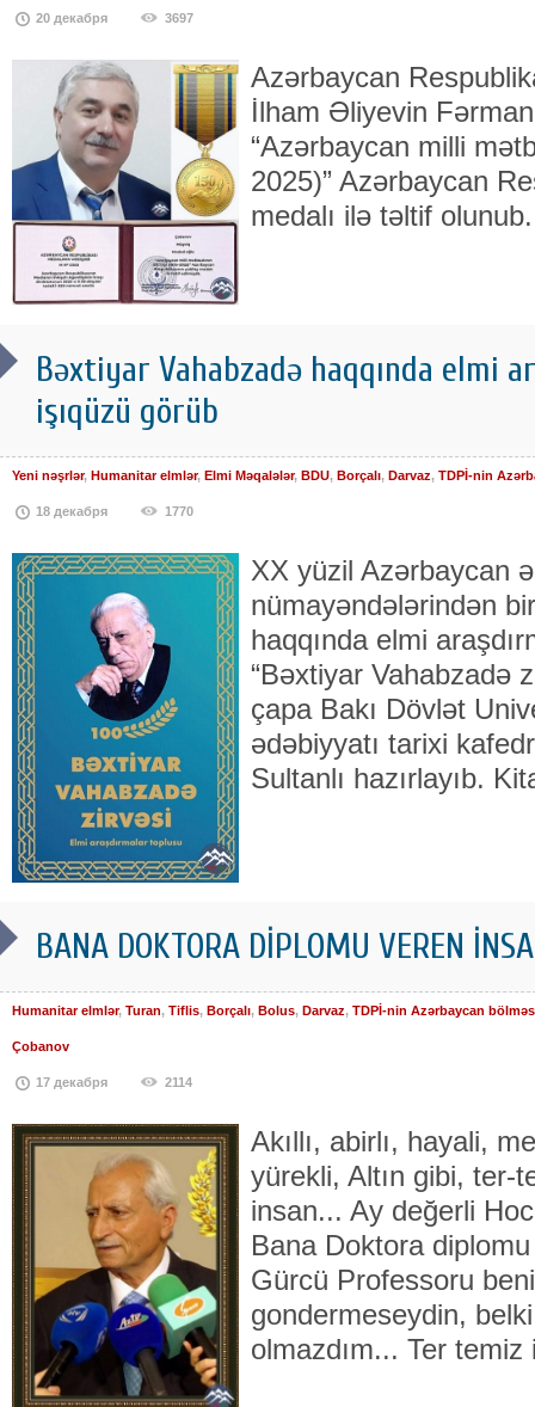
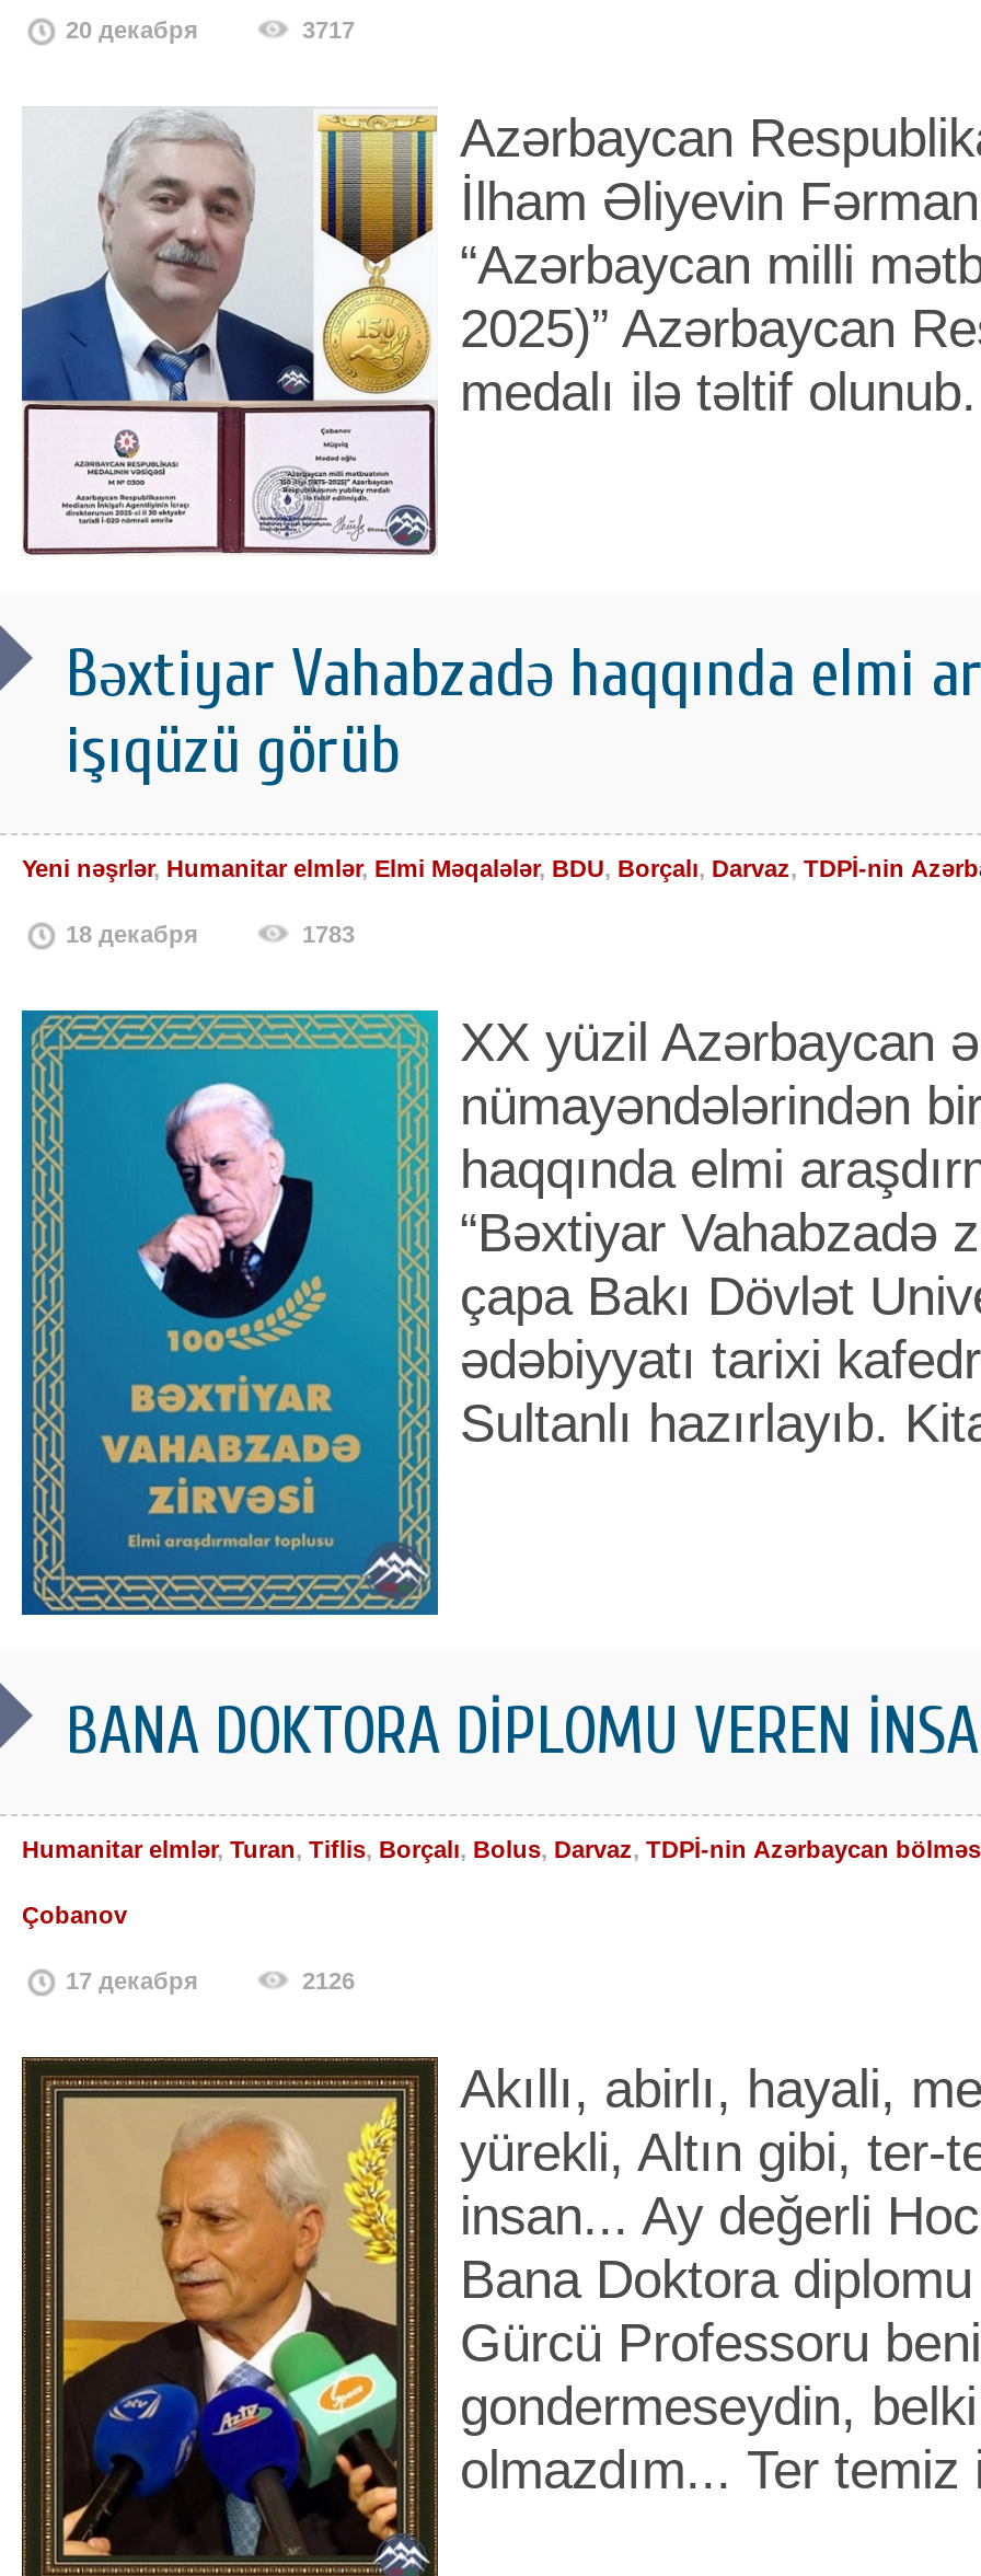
[165,11,193,25] 3697 -> [302,16,355,43] 3717
[165,504,193,518] 1770 -> [302,920,355,946] 1783
[165,1075,192,1090] 2114 -> [302,1968,355,1994] 2126

